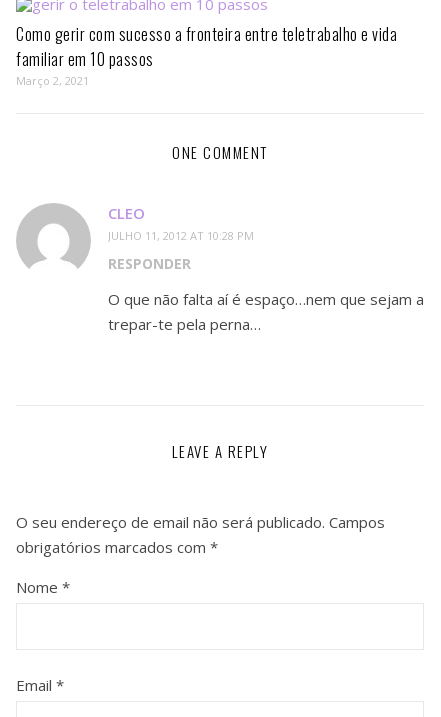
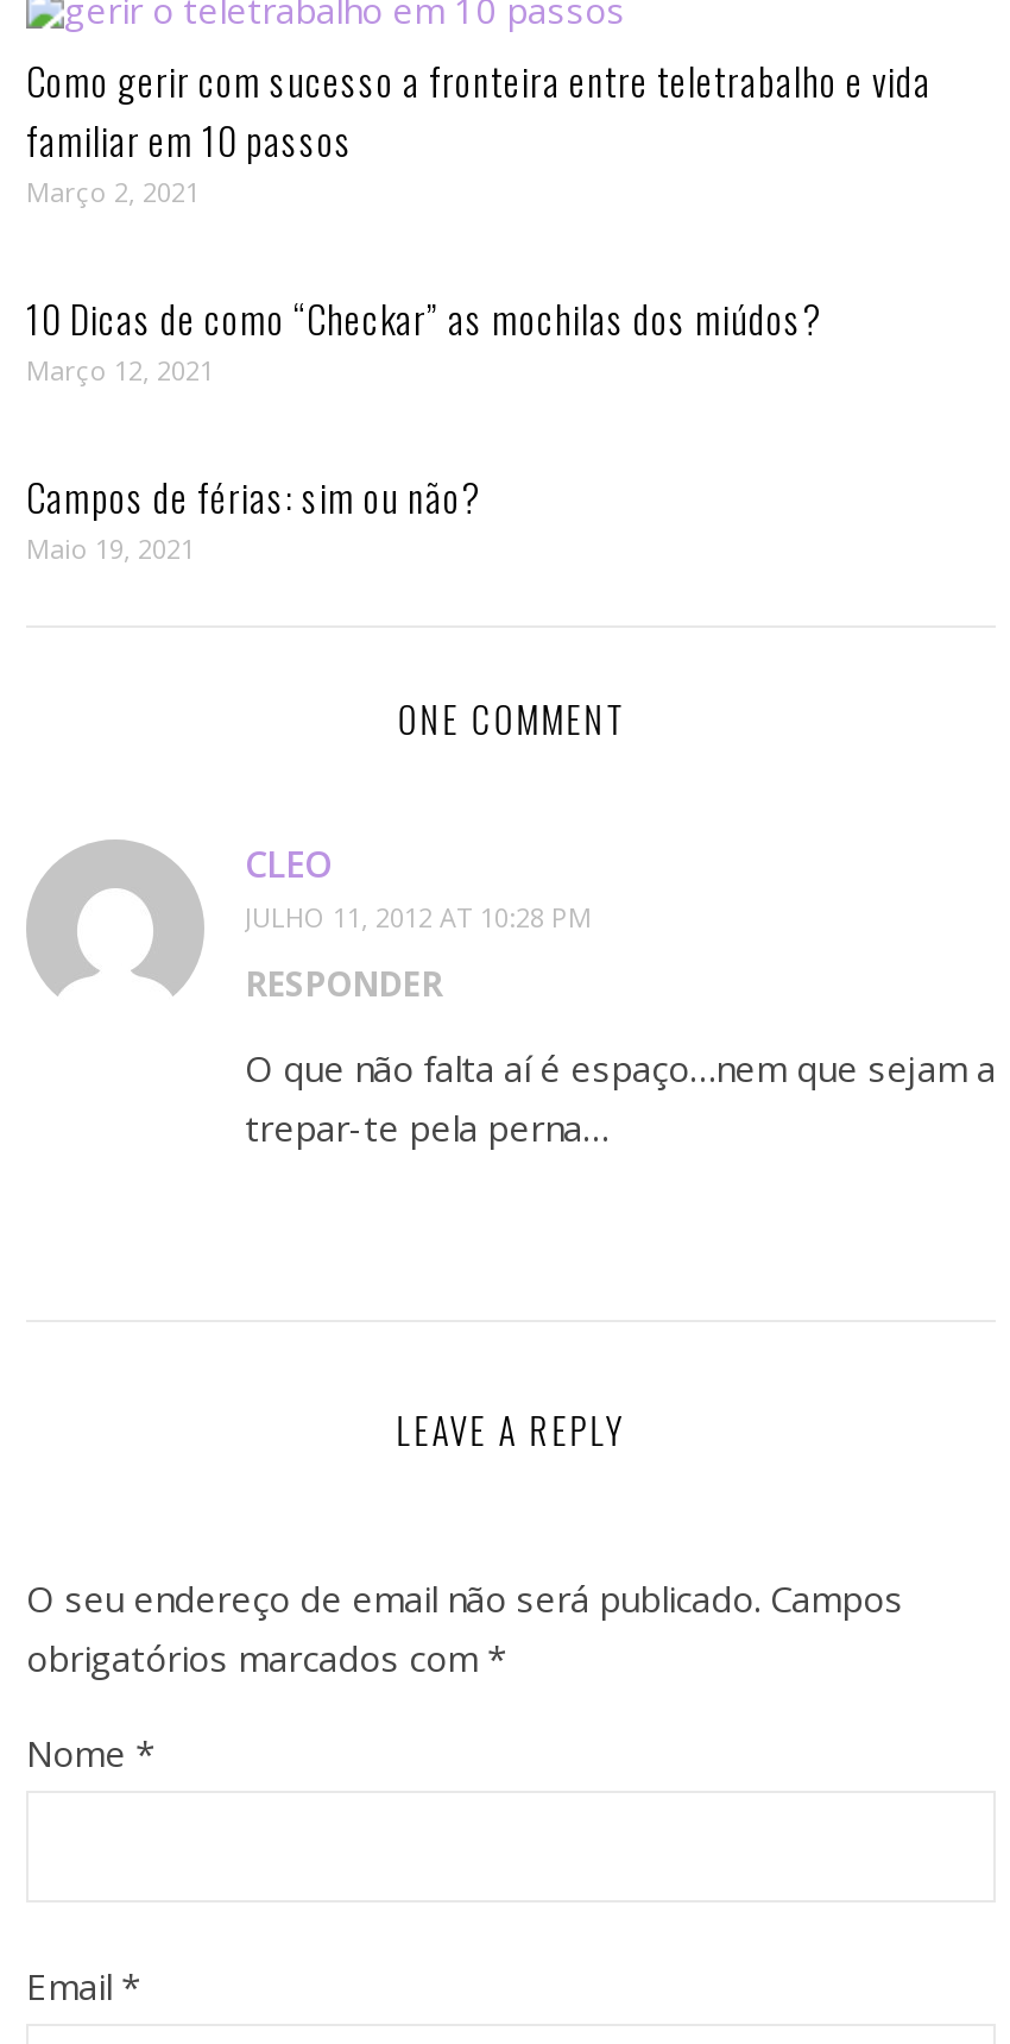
none -> [26,290,822,566] 10 Dicas de como “Checkar” as mochilas dos miúdos? | Março 12, 2021 | Campos de férias: sim ou não? | Maio 19, 2021

